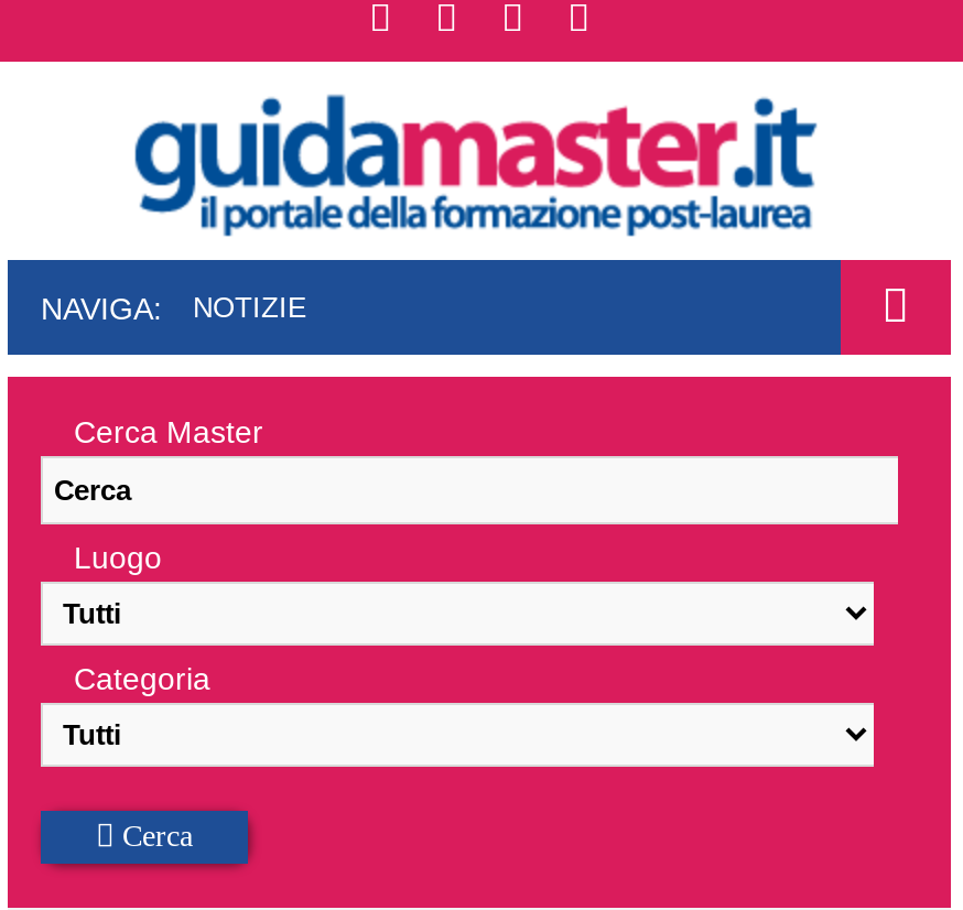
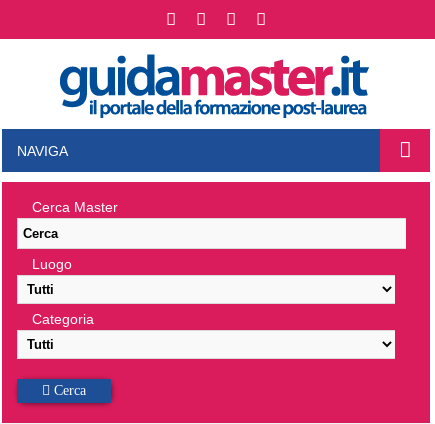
[41,291,307,326] NAVIGA: | NOTIZIE -> [17,143,68,159] NAVIGA

